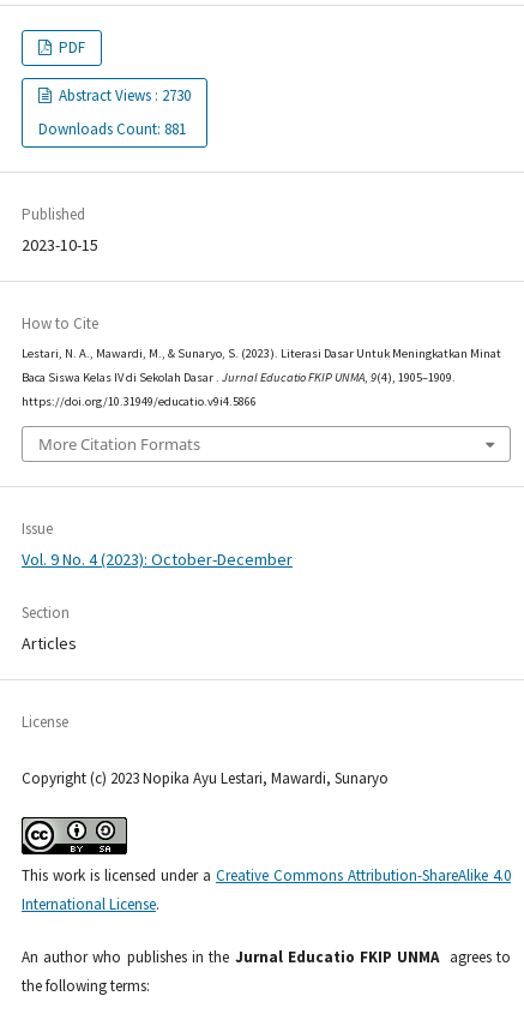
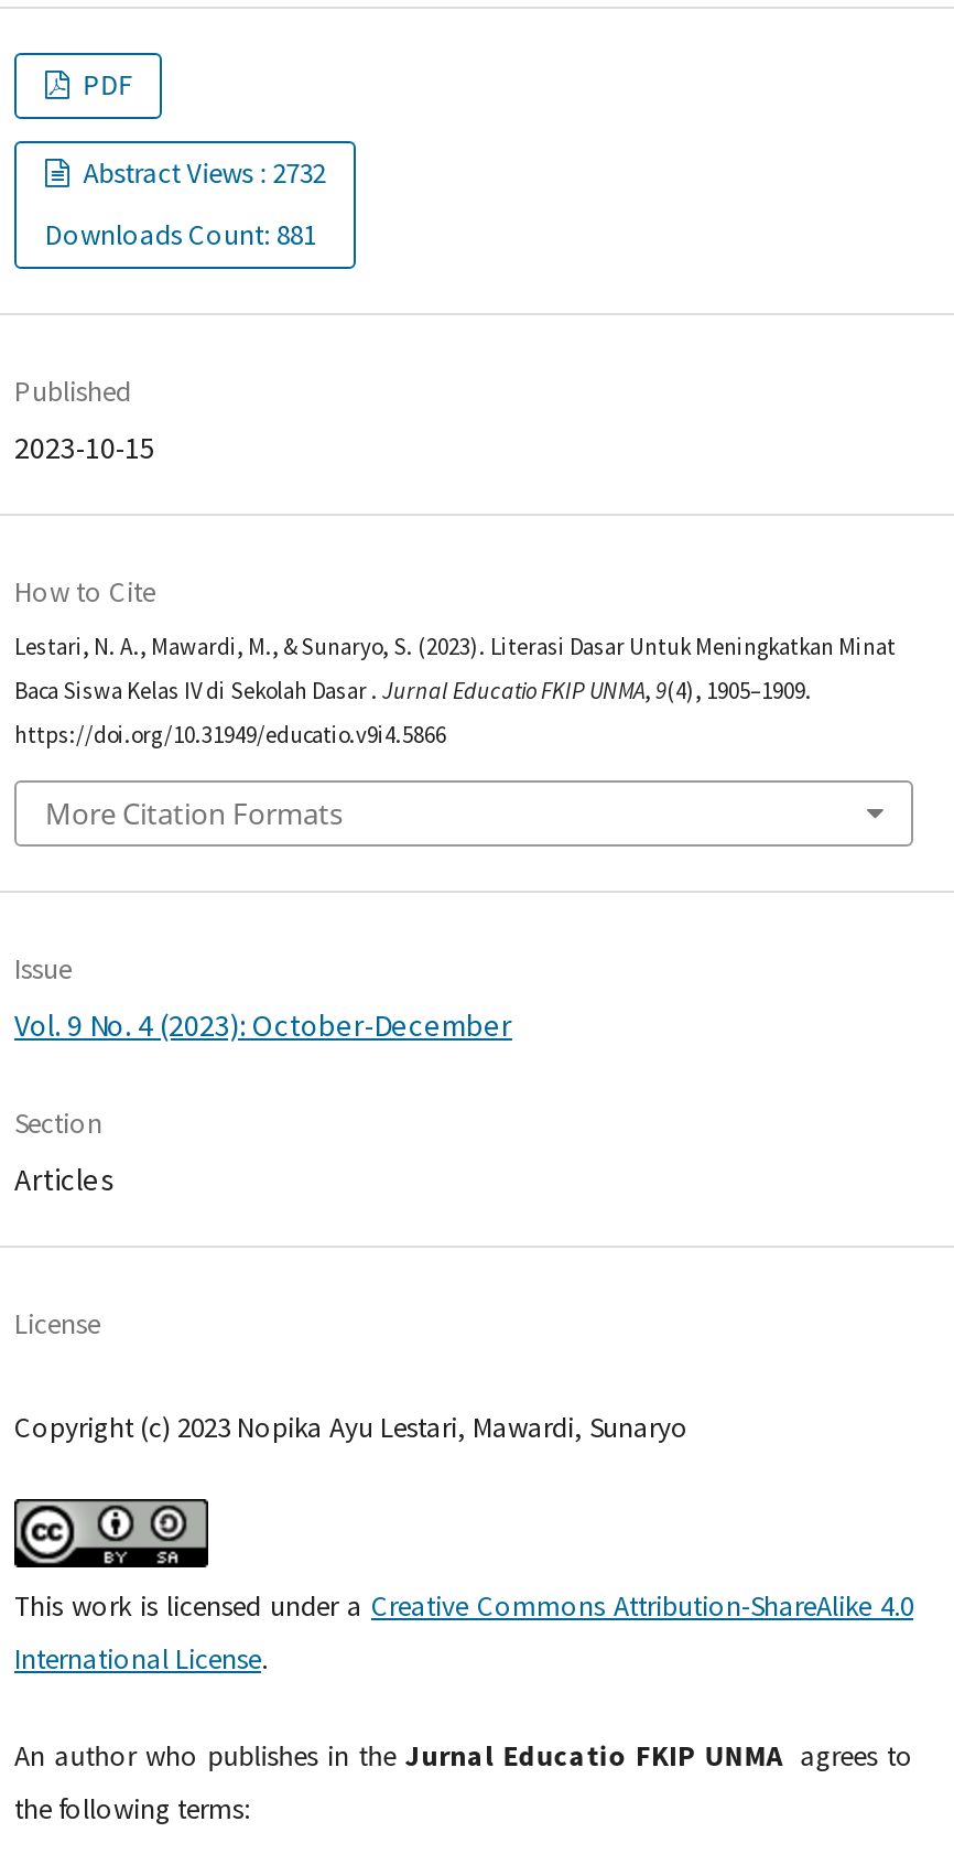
[55,85,191,105] Abstract Views : 2730 -> [76,153,325,191] Abstract Views : 2732

